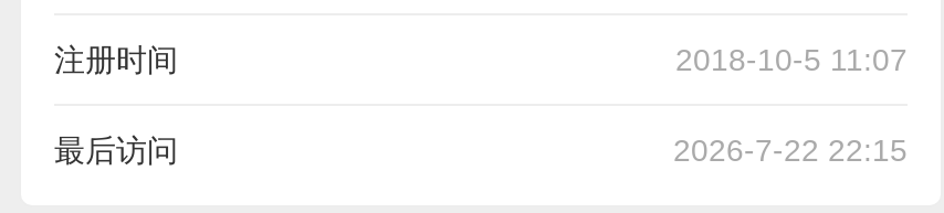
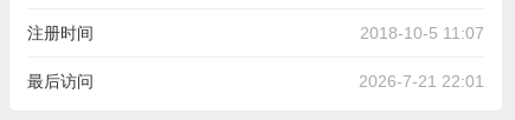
[673,132,908,168] 2026-7-22 22:15 -> [359,72,484,91] 2026-7-21 22:01

